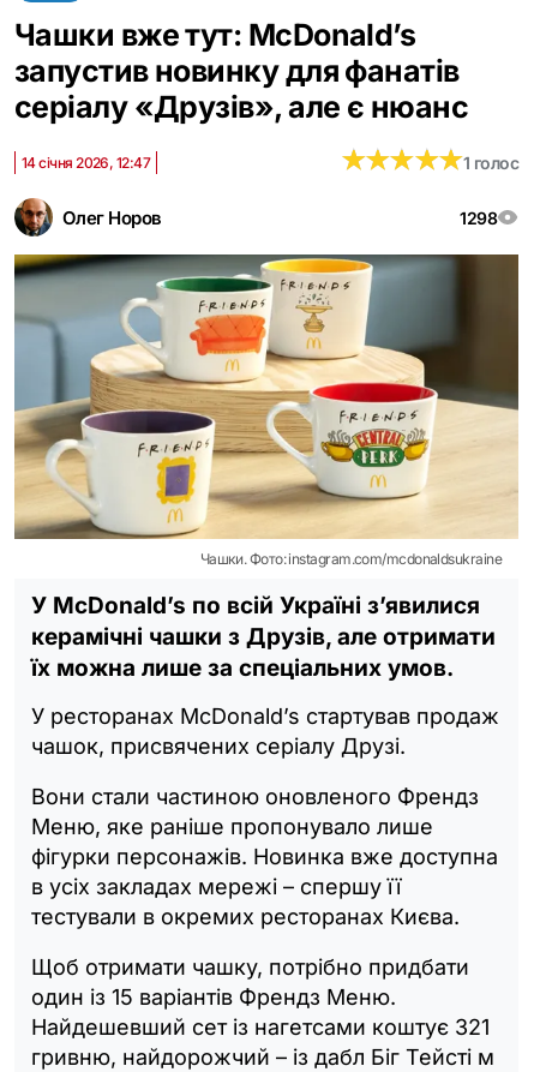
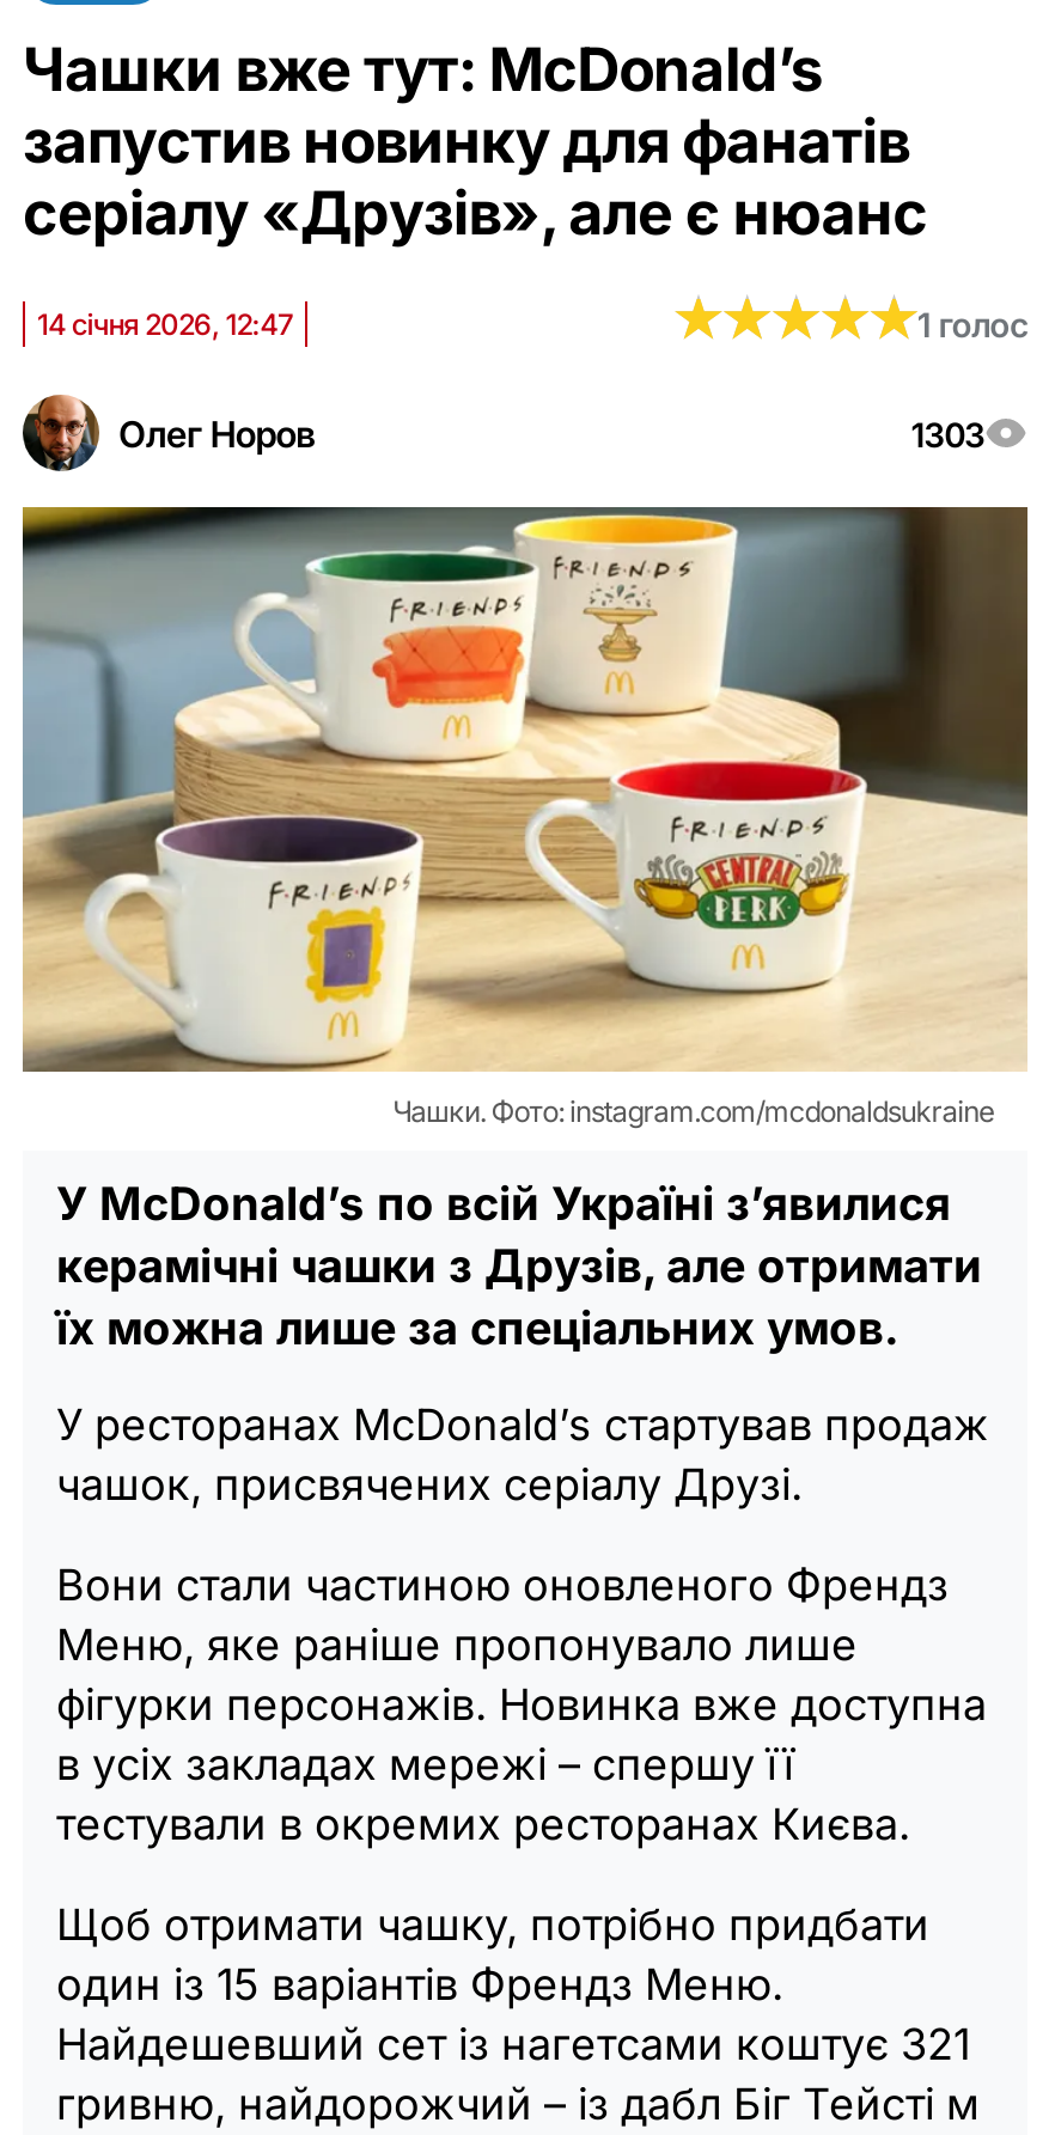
[460,207,497,227] 1298 -> [911,413,984,453] 1303

